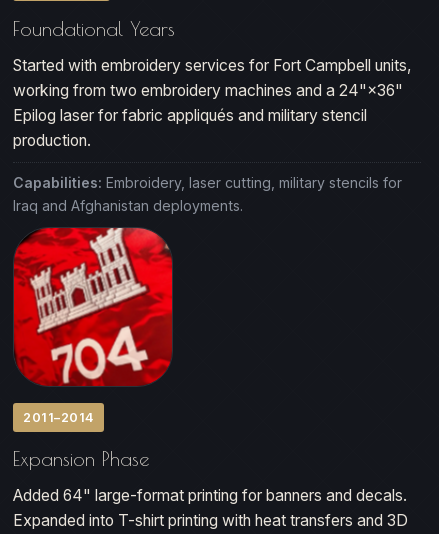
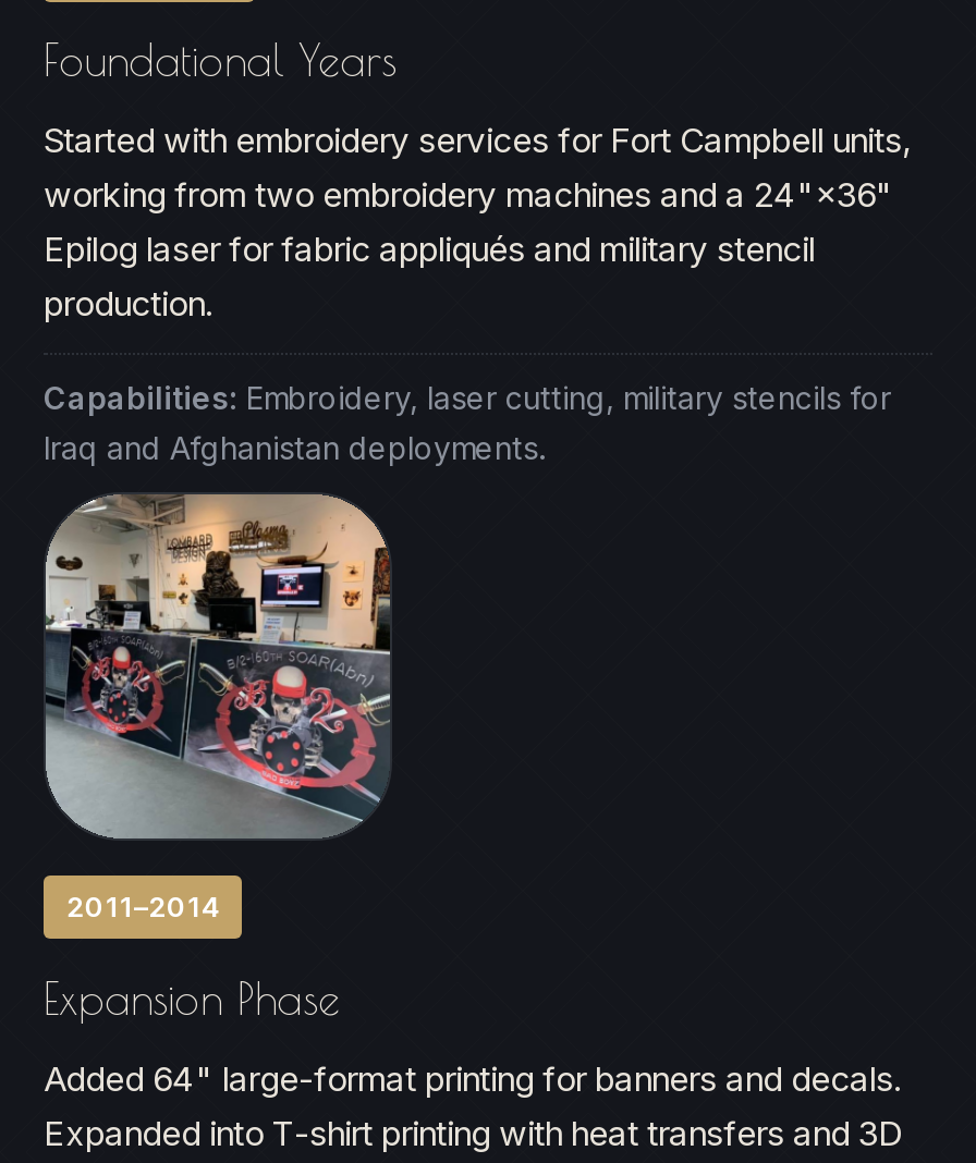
[13,227,173,387] [image] -> [44,492,392,841] [image]

